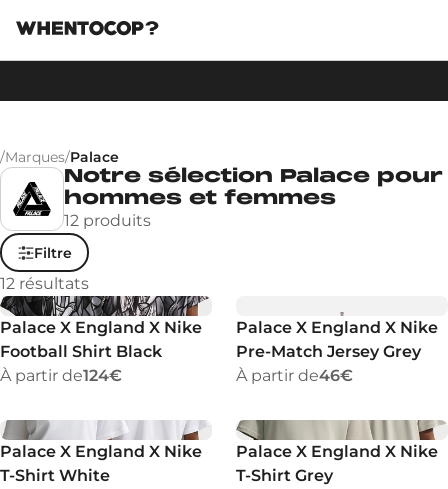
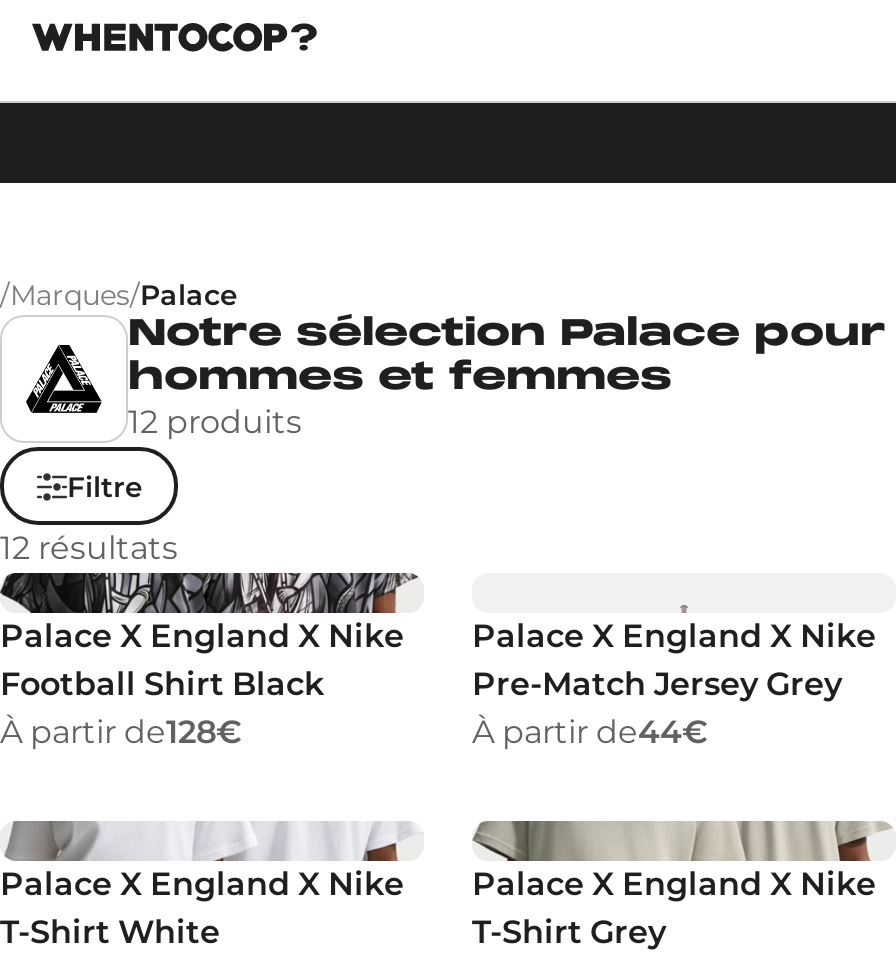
[0,366,122,385] À partir de124€ -> [0,713,242,751] À partir de128€
[236,366,353,385] À partir de46€ -> [472,713,708,751] À partir de44€

